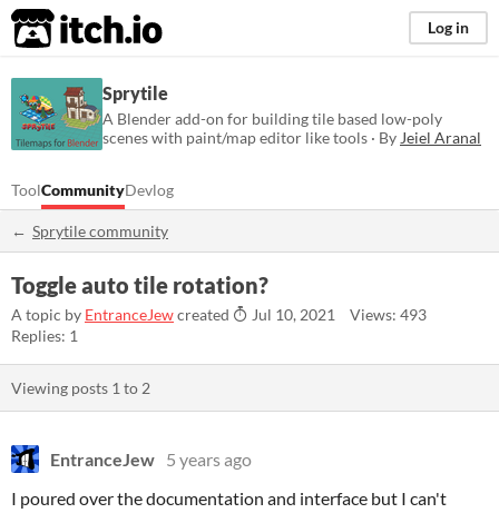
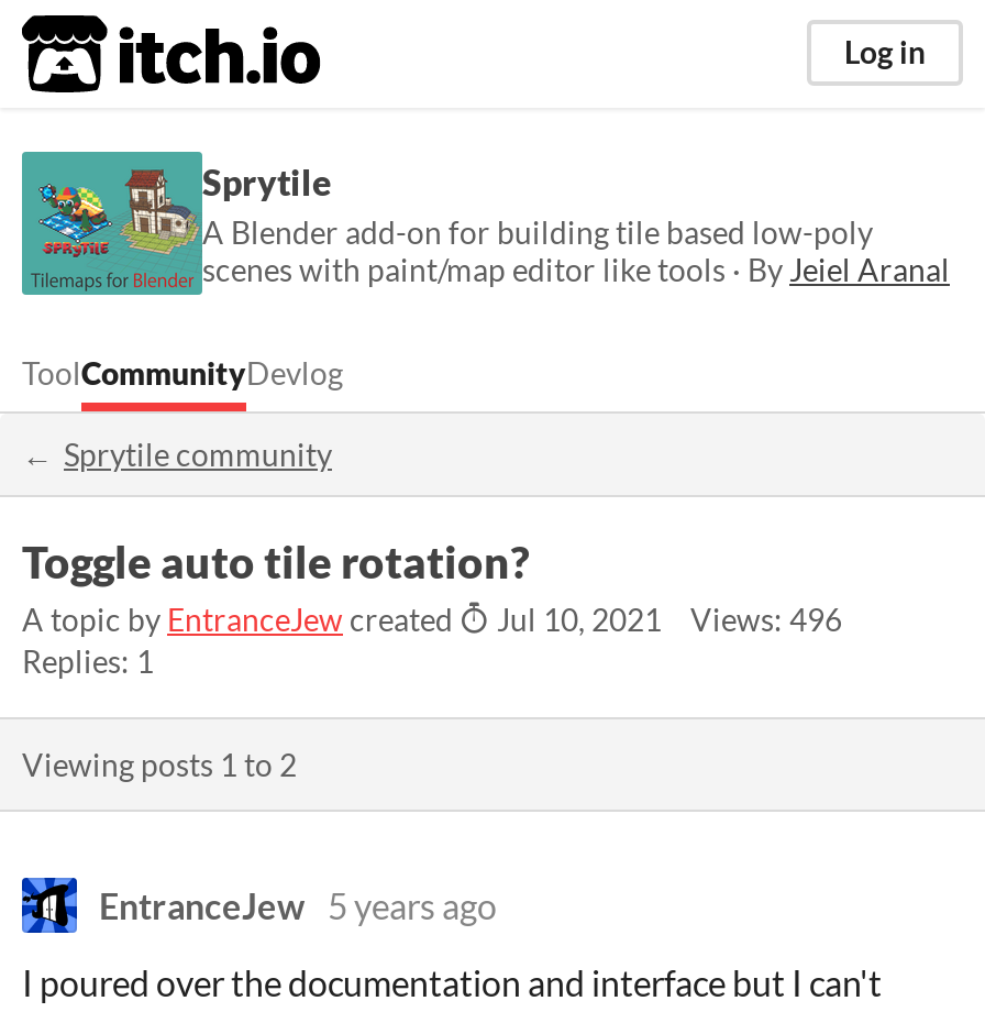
[11,304,427,323] A topic by EntranceJew created Jul 10, 2021 Views: 493 -> [22,599,842,637] A topic by EntranceJew created Jul 10, 2021 Views: 496

